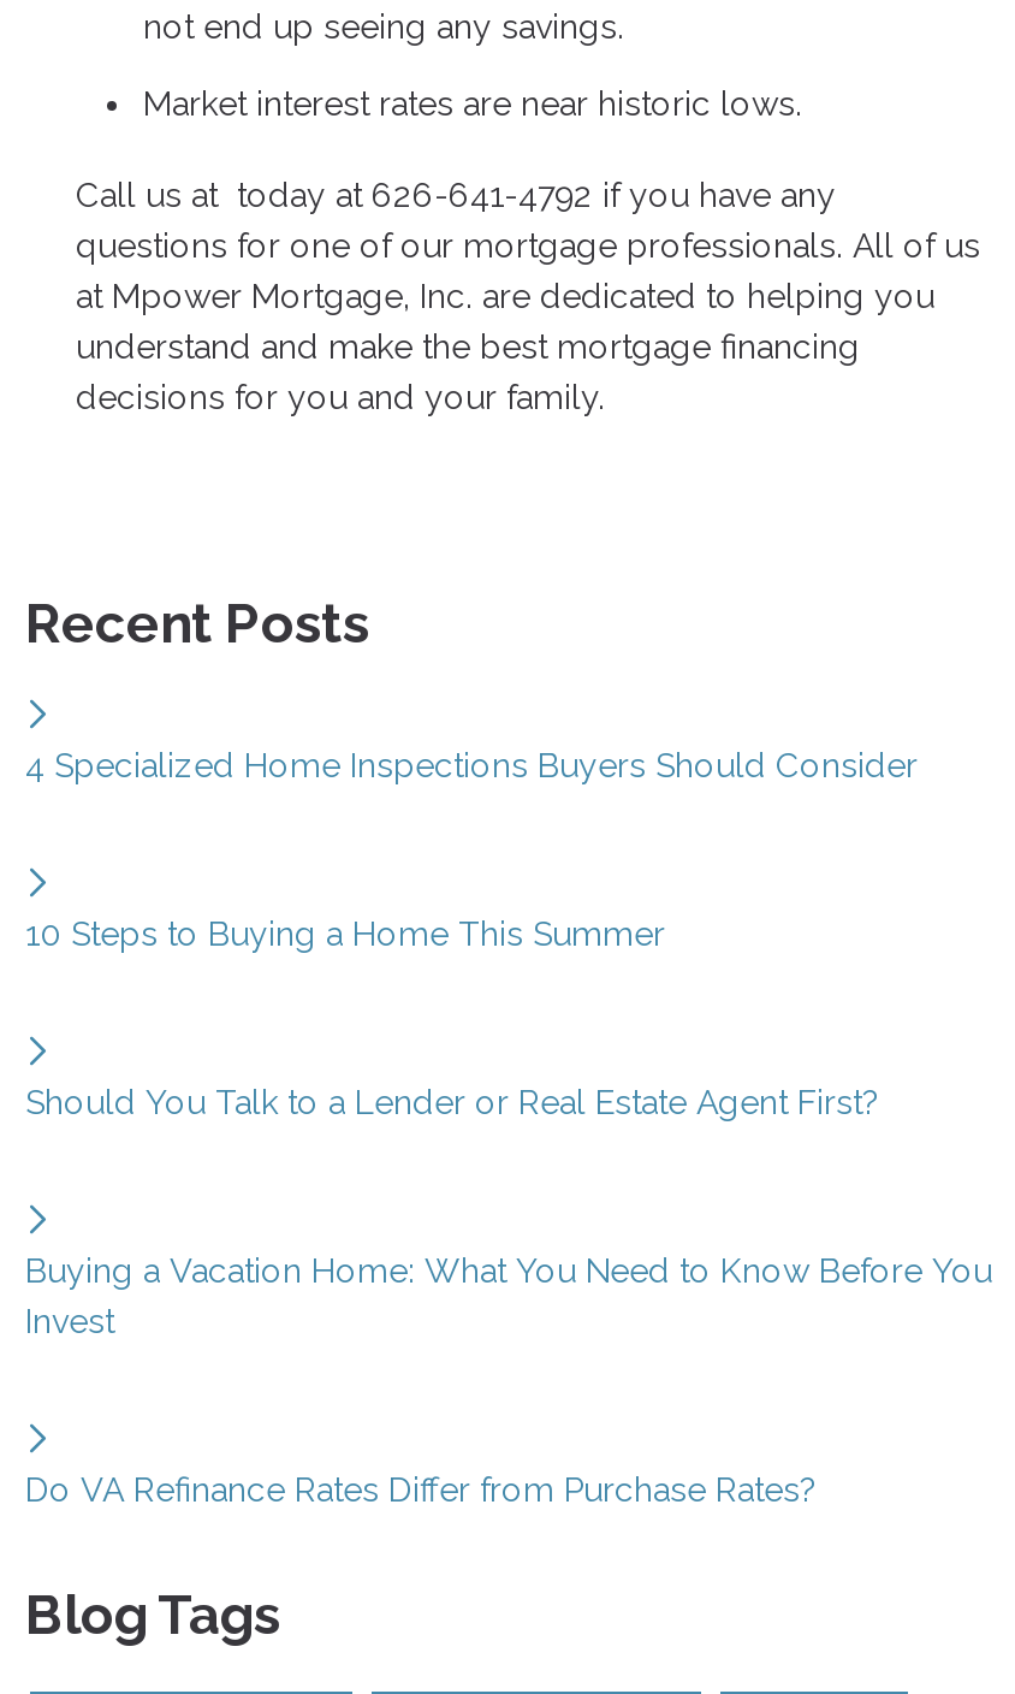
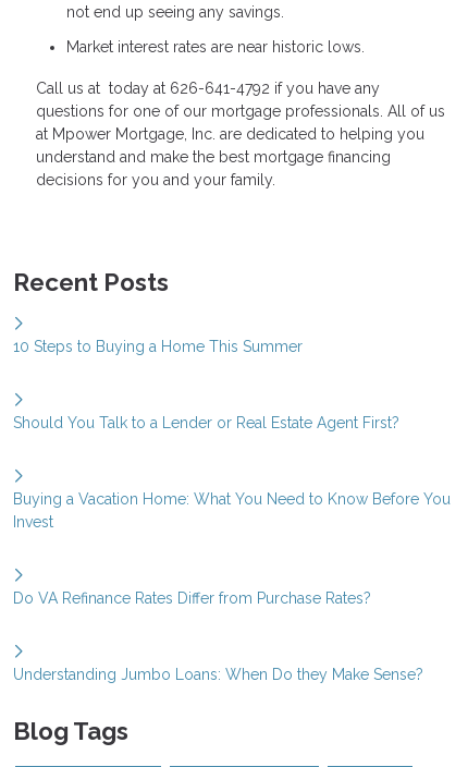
[25,745,918,783] 4 Specialized Home Inspections Buyers Should Consider -> none
moved [25,913,992,1508] -> [13,337,451,606]: 10 Steps to Buying a Home This Summer | Should You Talk to a Lender or Real Estate Agent First? | Buying a Vacation Home: What You Need to Know Before You | Invest | Do VA Refinance Rates Differ from Purchase Rates?
none -> [13,665,423,683] Understanding Jumbo Loans: When Do they Make Sense?

